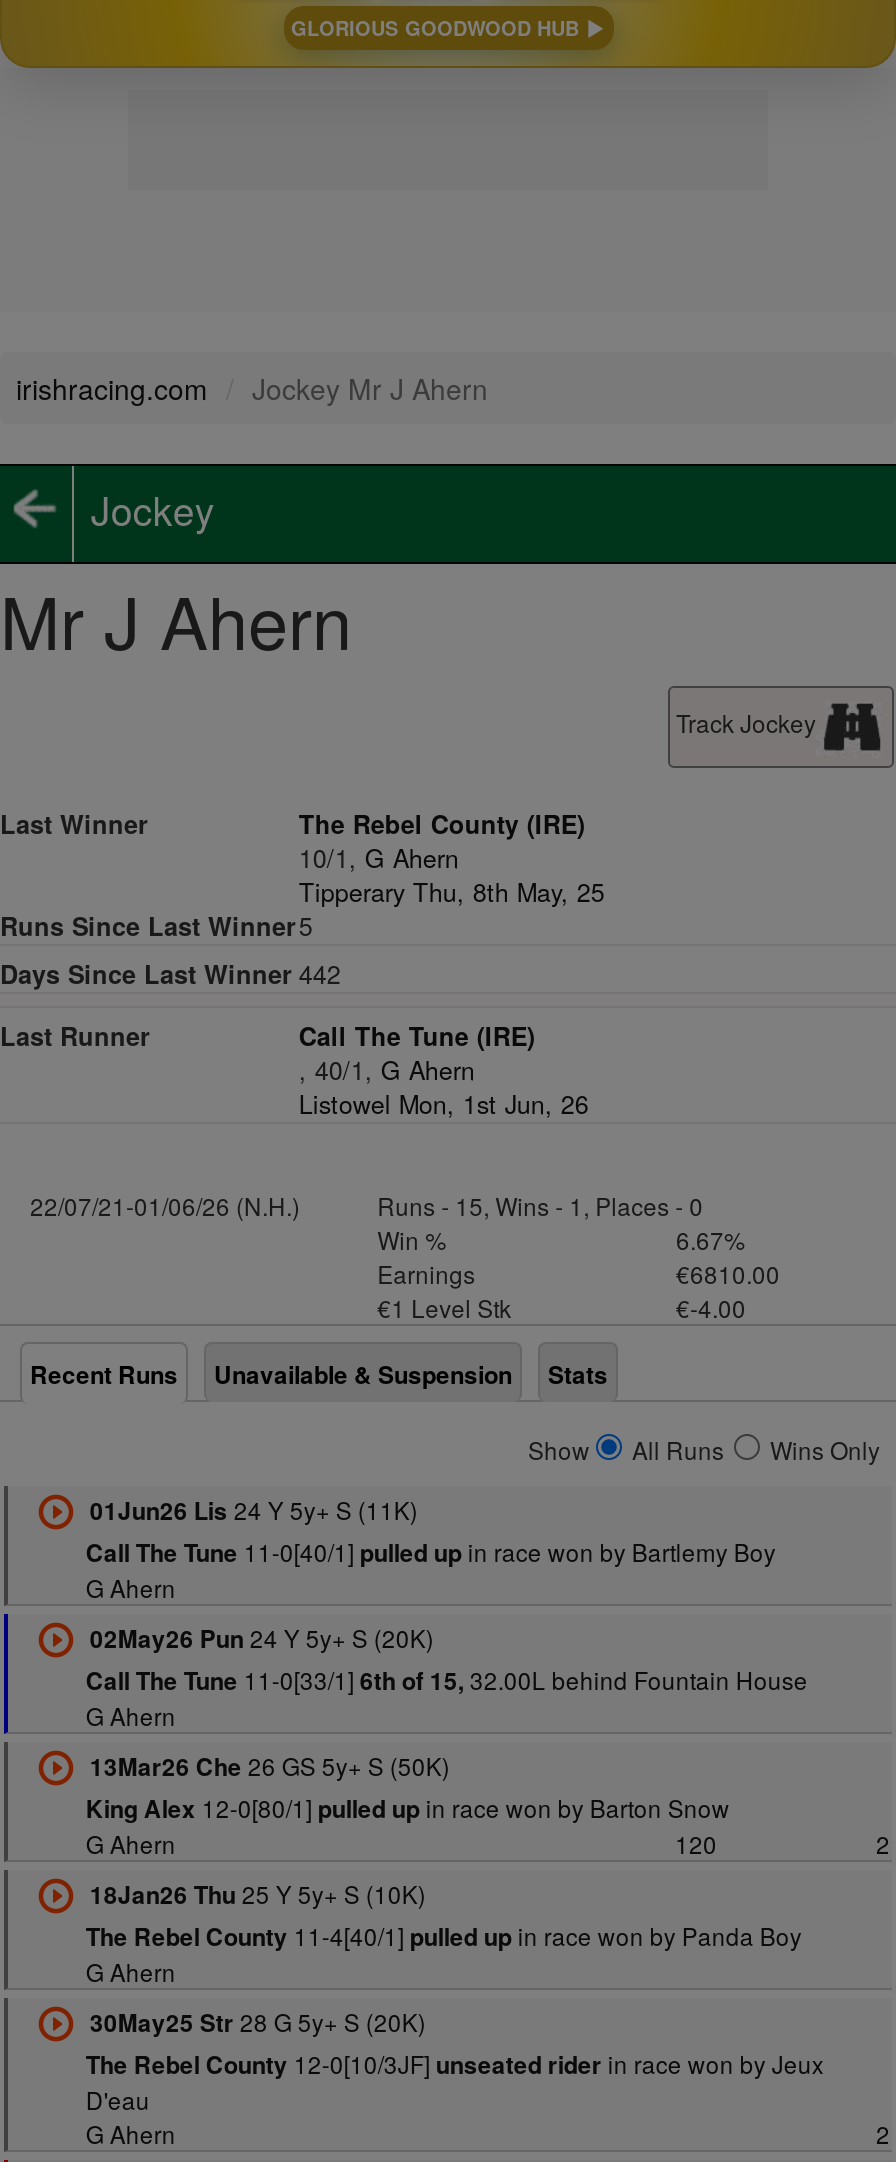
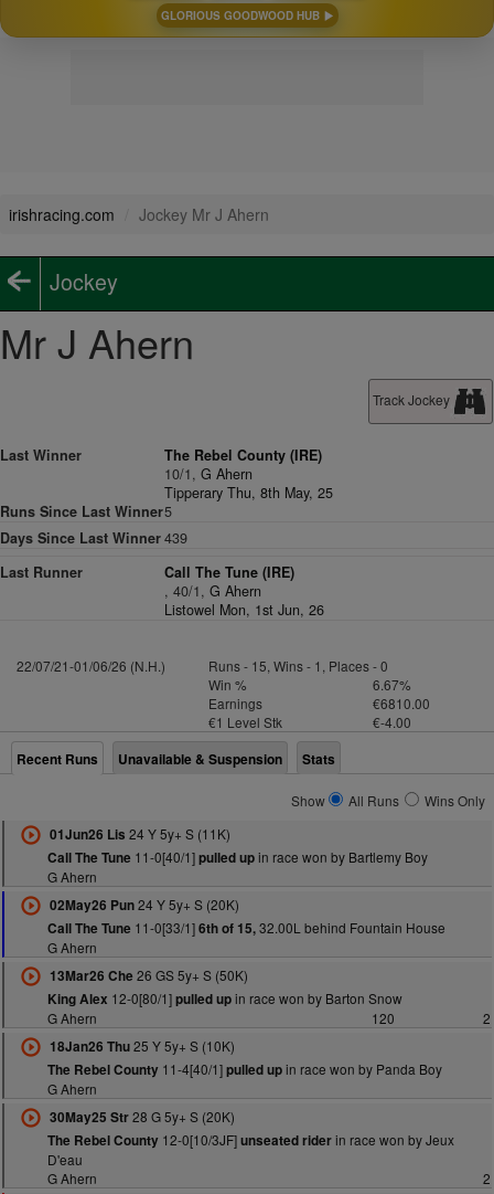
[0,956,341,992] Days Since Last Winner 442 -> [0,528,188,548] Days Since Last Winner 439

